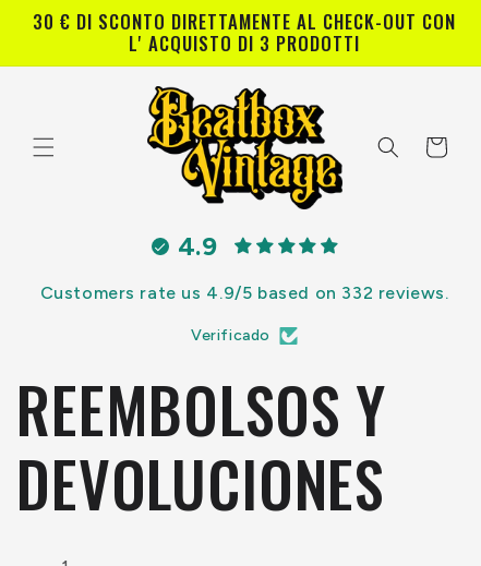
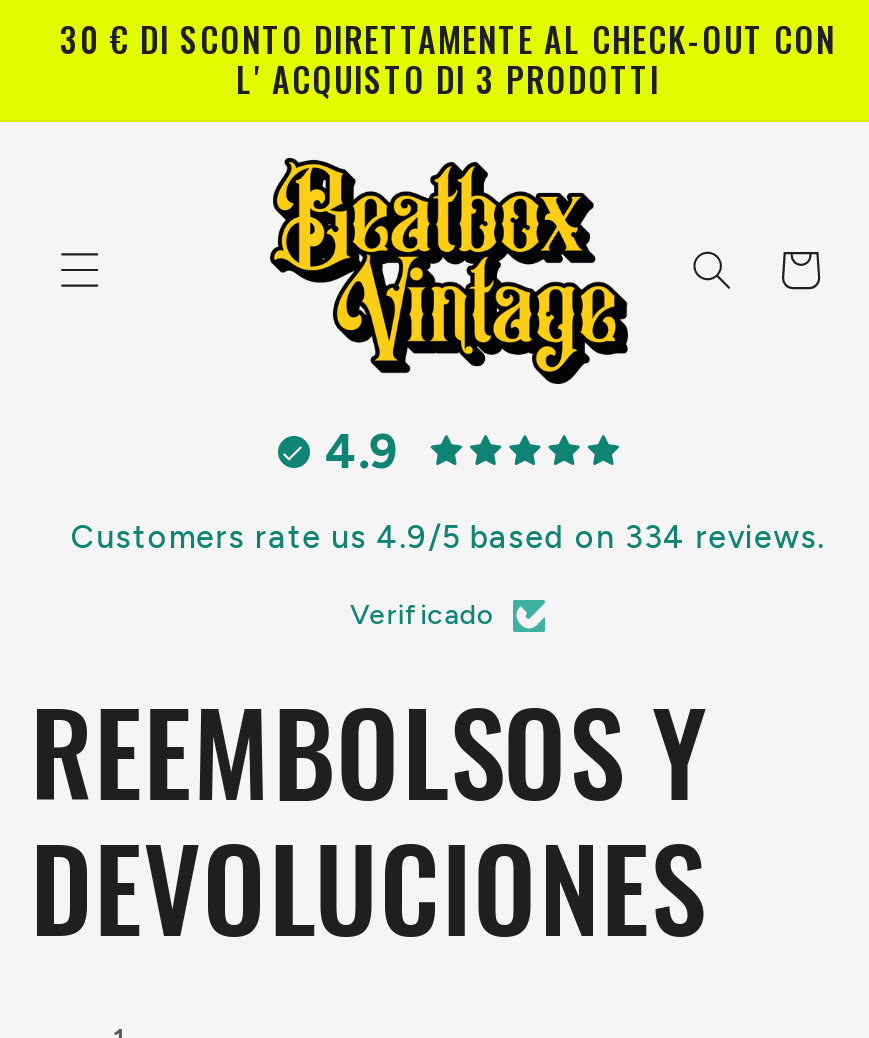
[40,282,449,303] Customers rate us 4.9/5 based on 332 reviews. -> [71,518,825,556] Customers rate us 4.9/5 based on 334 reviews.

